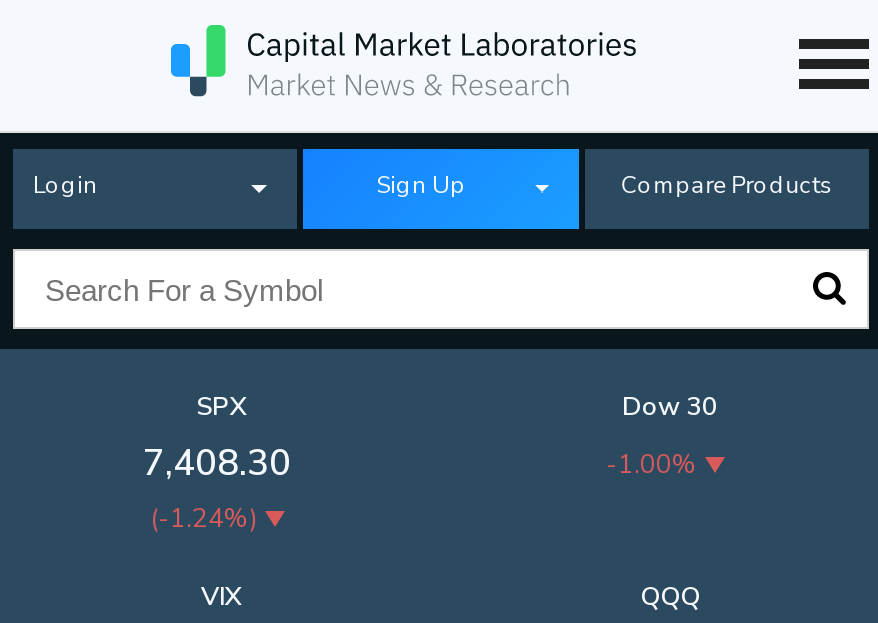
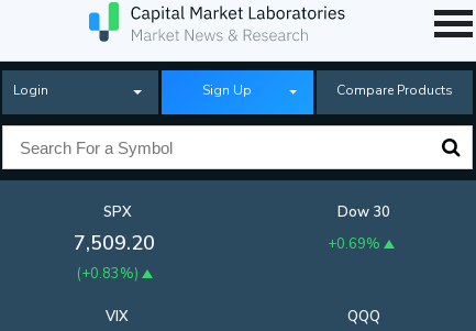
[133,439,301,487] 7,408.30 -> [68,230,160,256] 7,509.20
[606,447,698,483] -1.00% -> [327,234,380,254] +0.69%
[150,501,264,537] (-1.24%) -> [76,264,141,284] (+0.83%)

